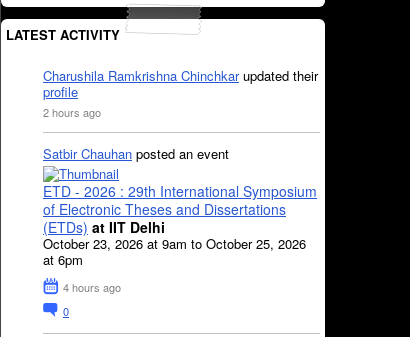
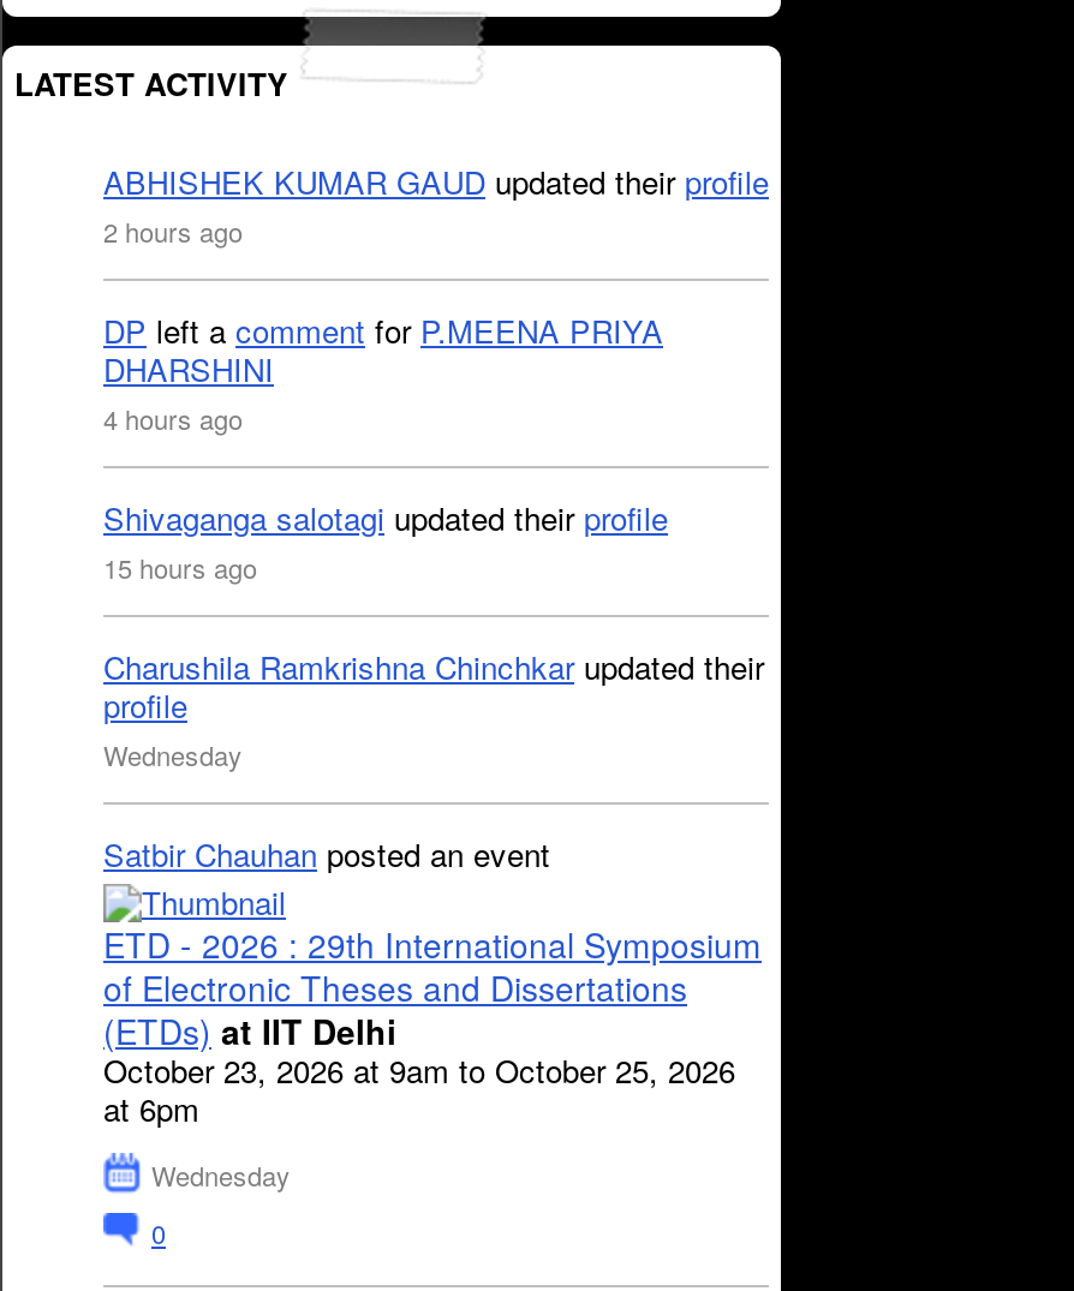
none -> [103,159,769,586] ABHISHEK KUMAR GAUD updated their profile | 2 hours ago | DP left a comment for P.MEENA PRIYA | DHARSHINI | 4 hours ago | Shivaganga salotagi updated their profile | 15 hours ago
[43,104,101,120] 2 hours ago -> [103,735,243,774] Wednesday
[63,279,121,295] 4 hours ago -> [151,1156,291,1194] Wednesday

